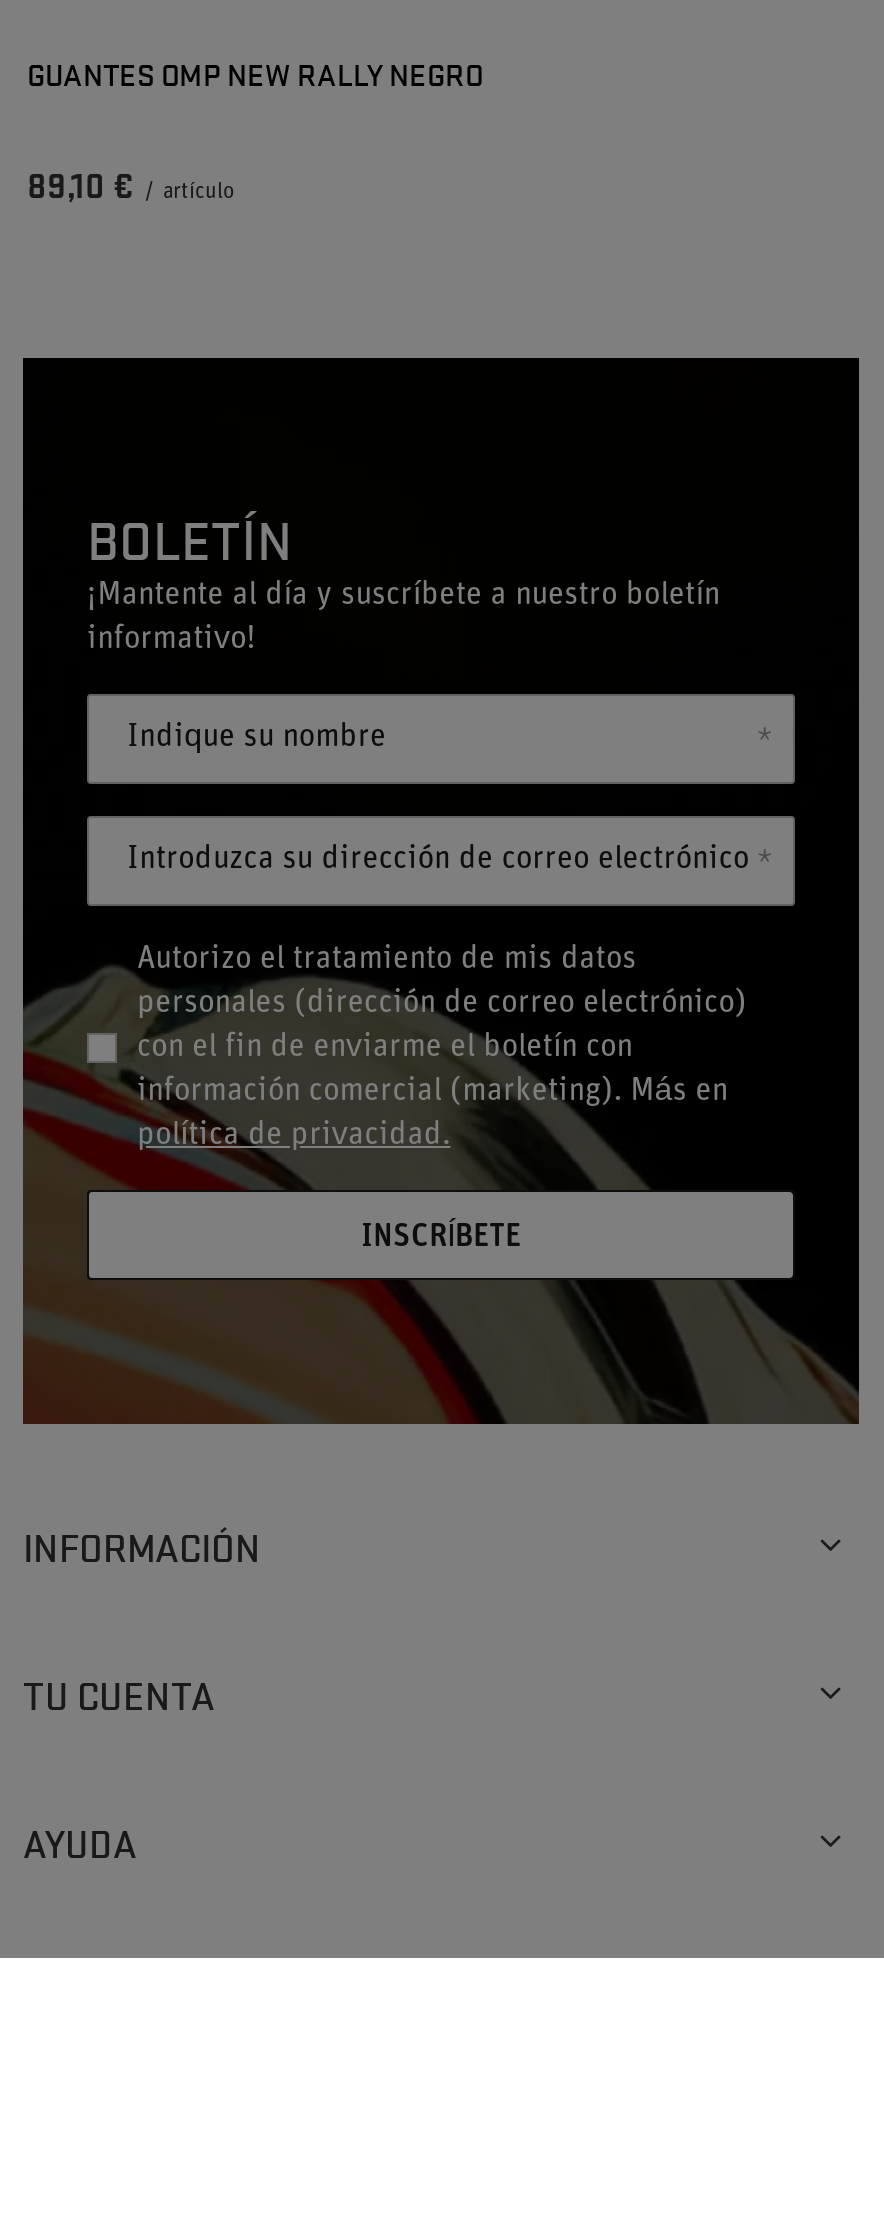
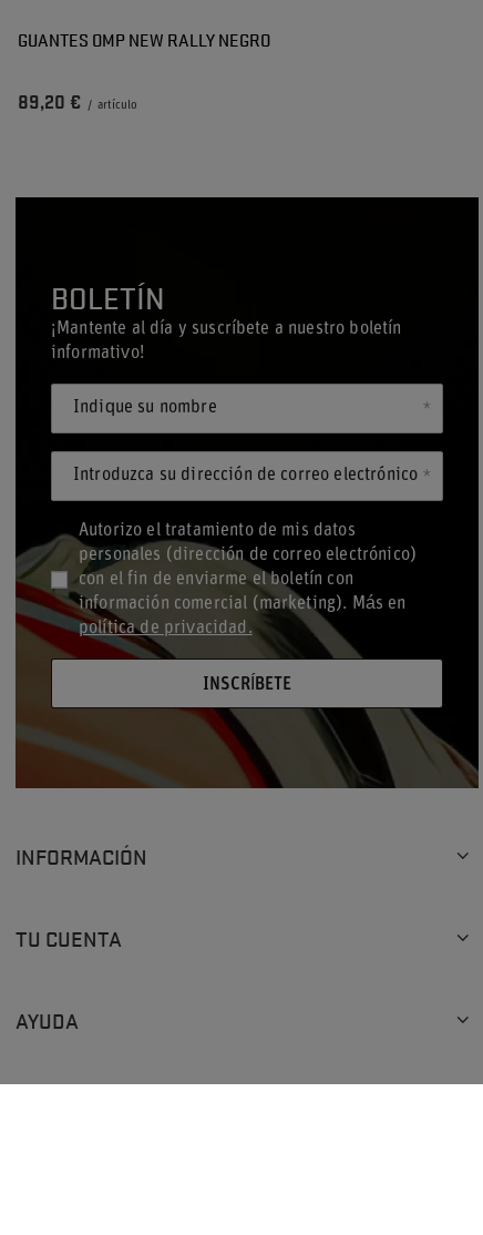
[27,170,235,208] 89,10 € / artículo -> [18,93,137,114] 89,20 € / artículo

